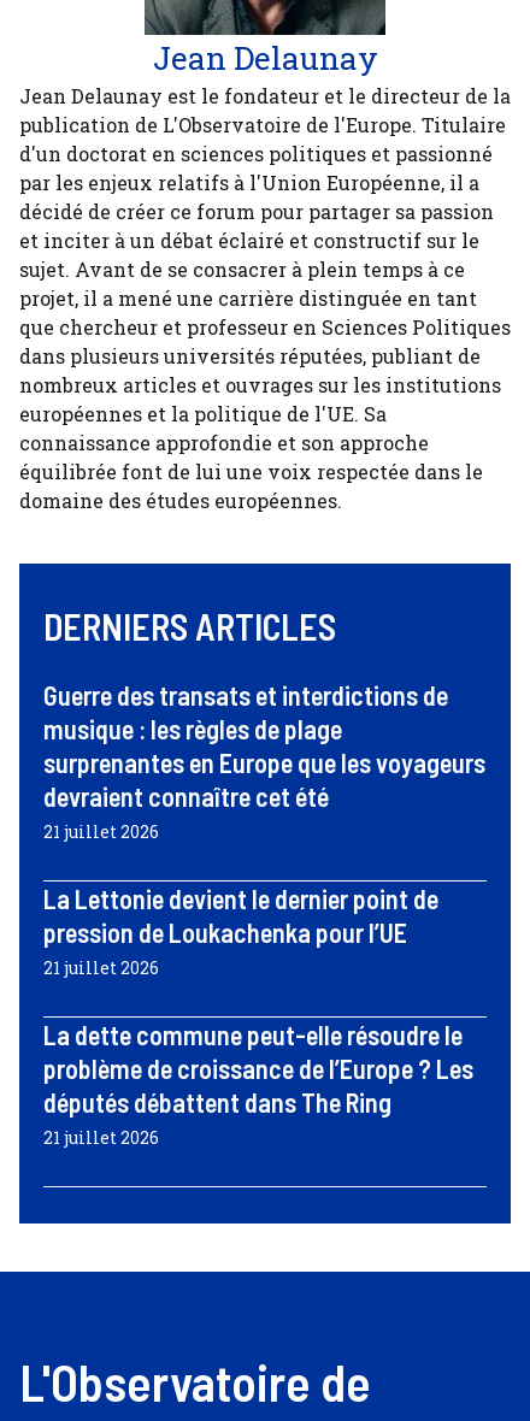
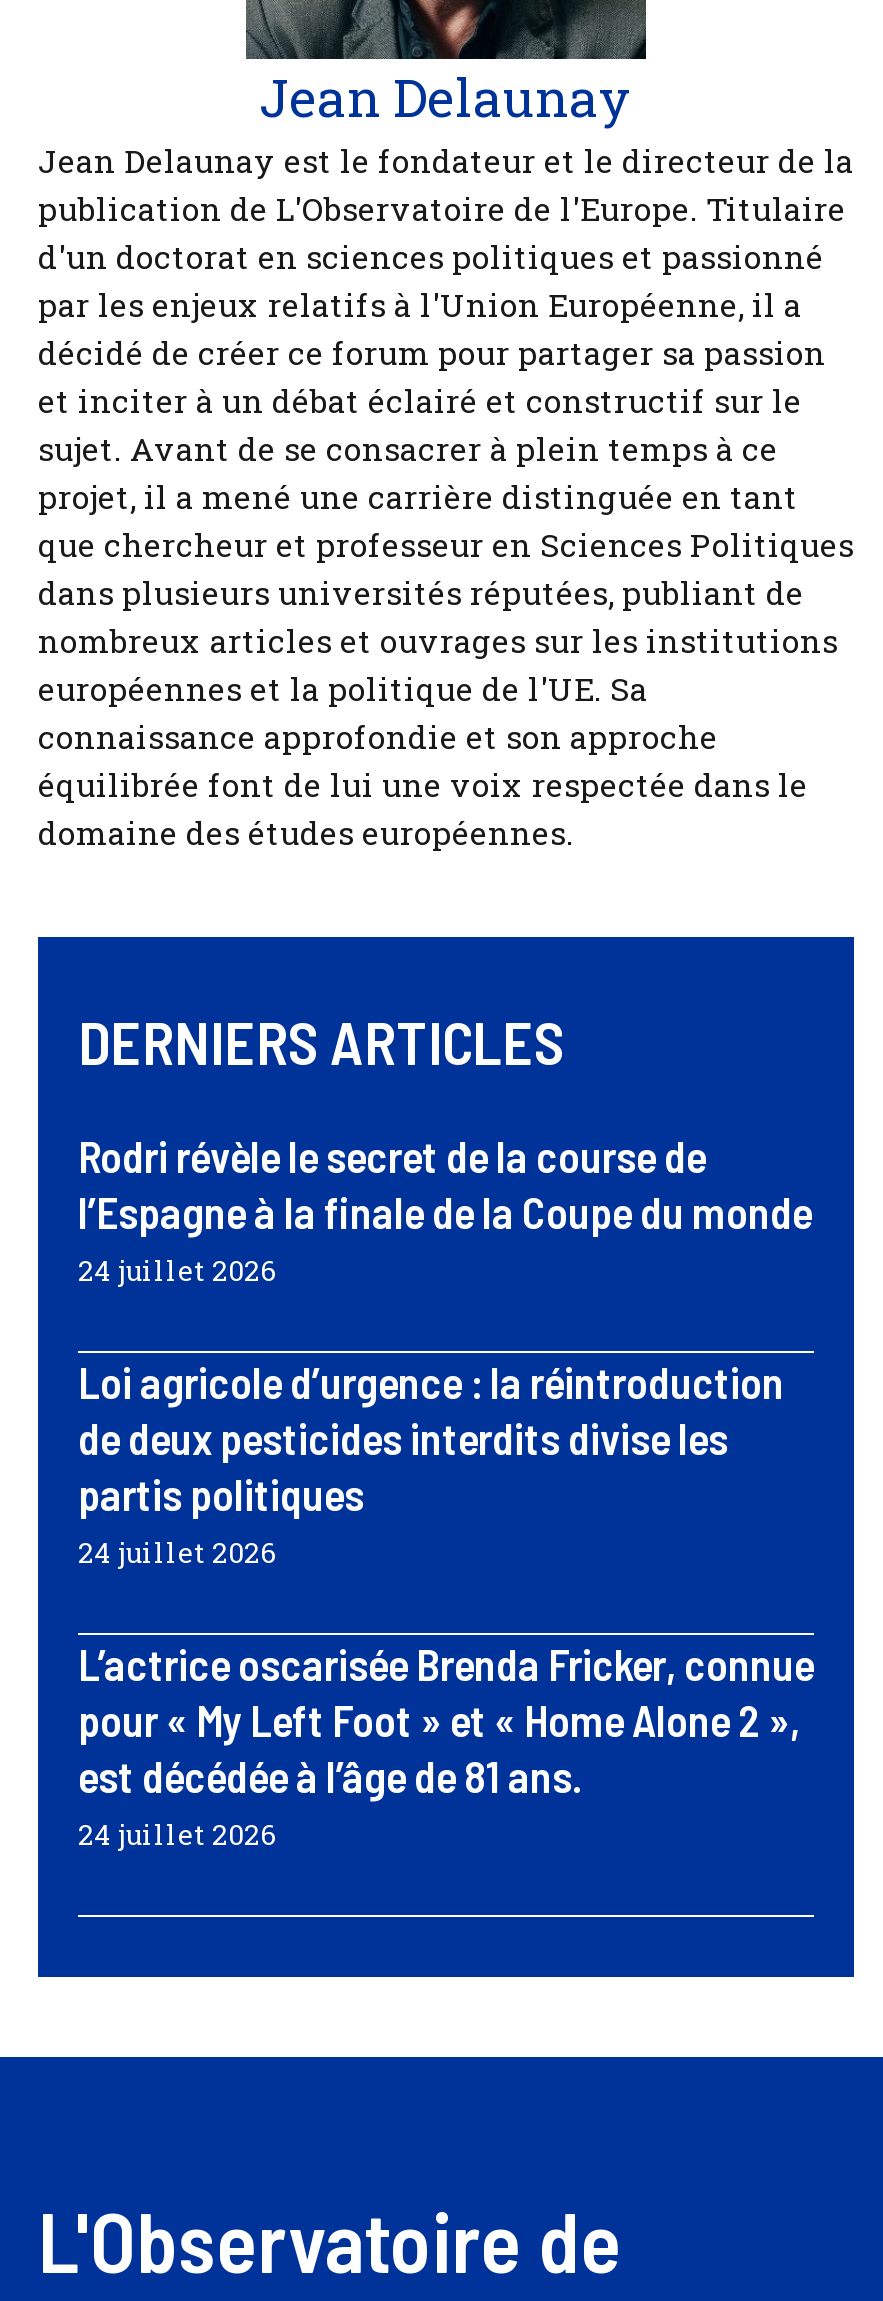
[43,680,485,844] Guerre des transats et interdictions de | musique : les règles de plage | surprenantes en Europe que les voyageurs | devraient connaître cet été | 21 juillet 2026 -> [78,1129,812,1289] Rodri révèle le secret de la course de | l’Espagne à la finale de la Coupe du monde | 24 juillet 2026
[43,883,438,980] La Lettonie devient le dernier point de | pression de Loukachenka pour l’UE | 21 juillet 2026 -> [78,1355,784,1571] Loi agricole d’urgence : la réintroduction | de deux pesticides interdits divise les | partis politiques | 24 juillet 2026
[43,1019,473,1149] La dette commune peut-elle résoudre le | problème de croissance de l’Europe ? Les | députés débattent dans The Ring | 21 juillet 2026 -> [78,1637,814,1853] L’actrice oscarisée Brenda Fricker, connue | pour « My Left Foot » et « Home Alone 2 », | est décédée à l’âge de 81 ans. | 24 juillet 2026

